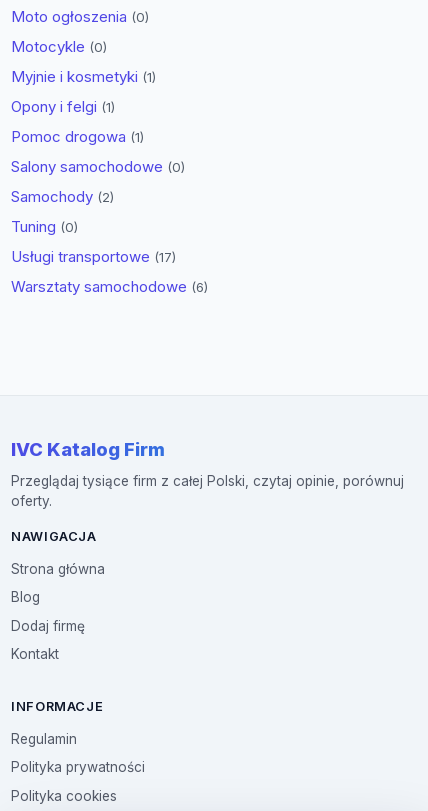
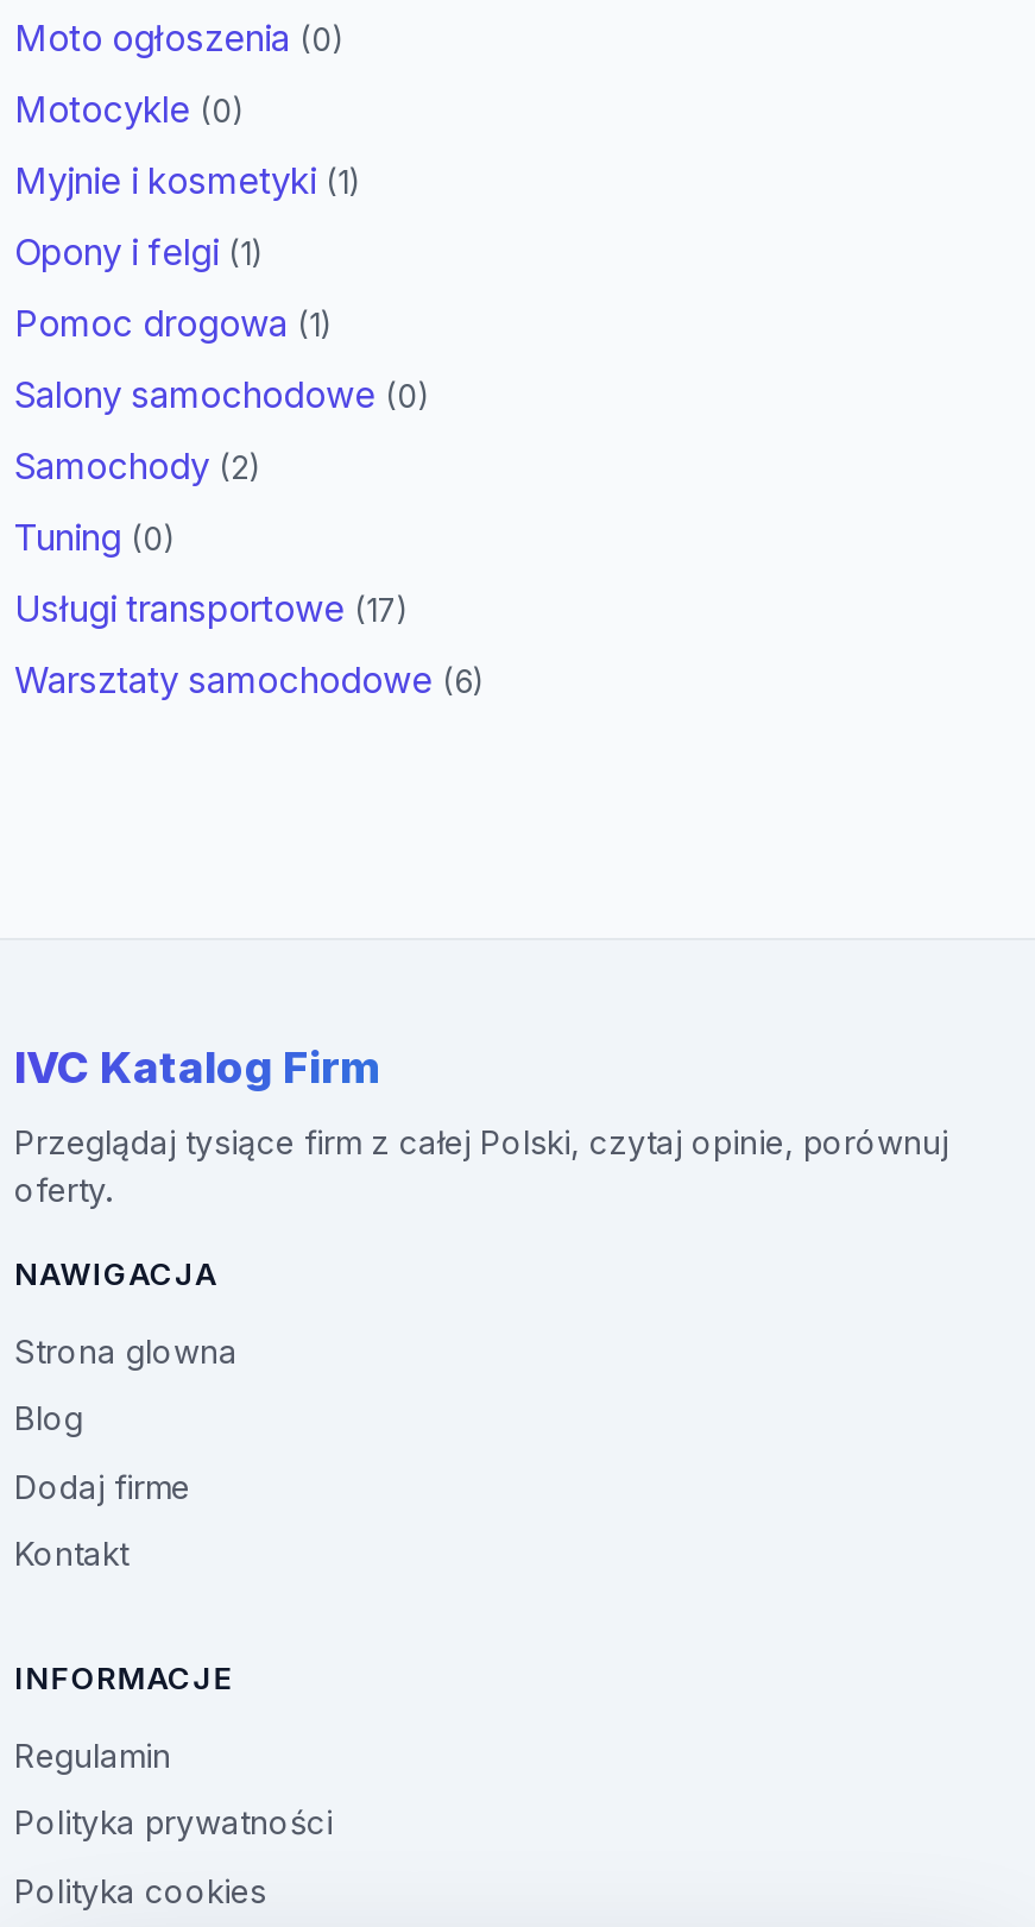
[11,561,105,577] Strona główna -> [14,1332,238,1370] Strona glowna
[11,618,85,634] Dodaj firmę -> [14,1467,190,1505] Dodaj firme

